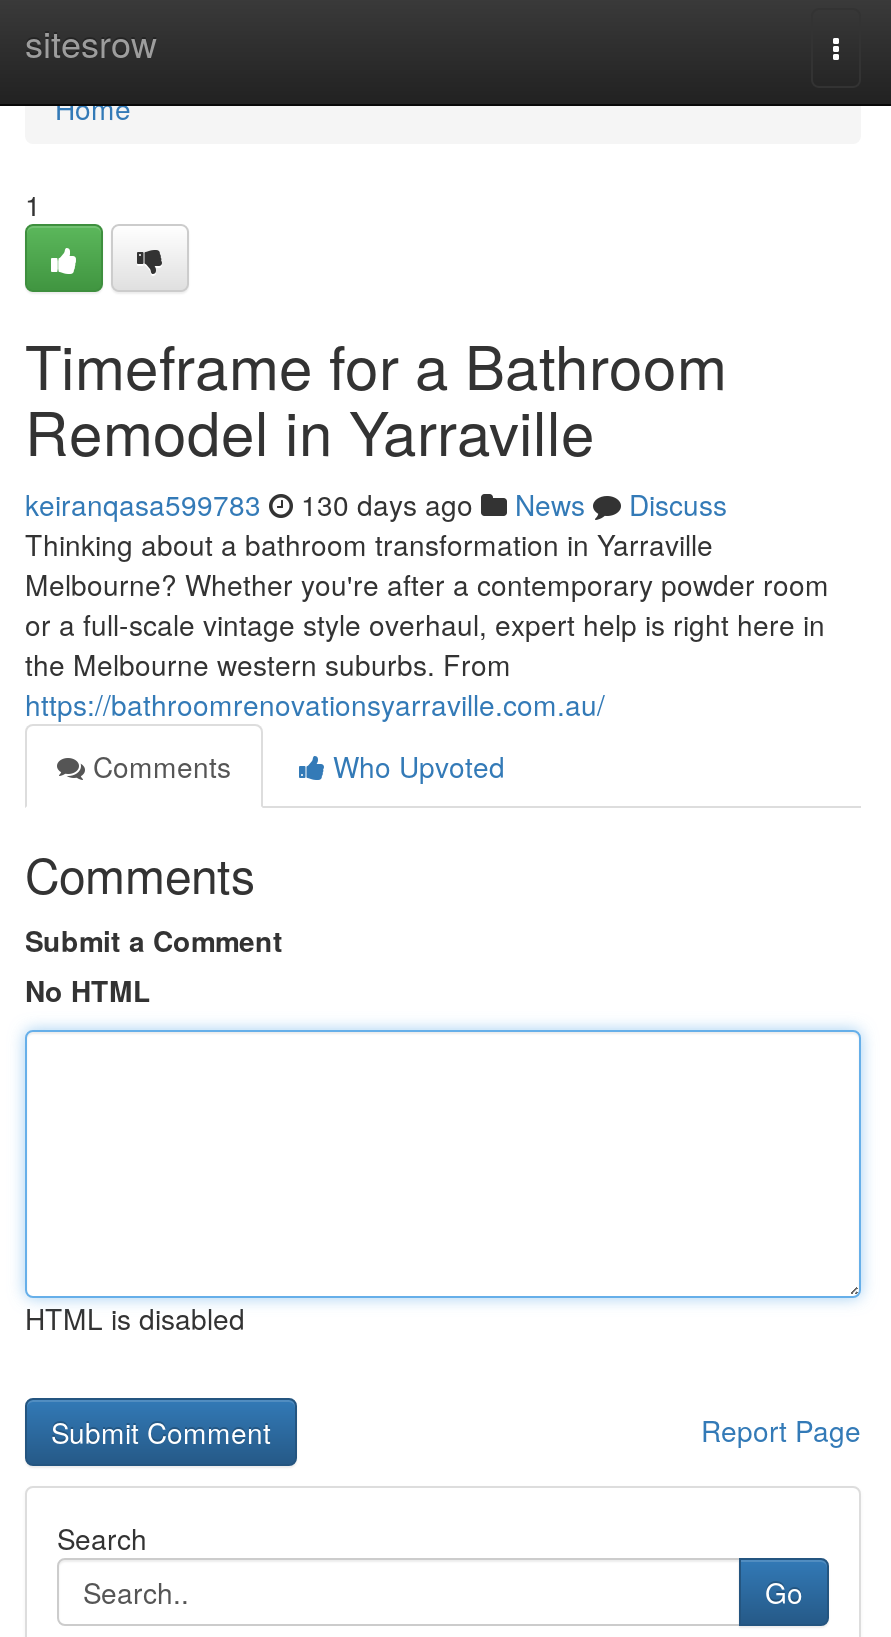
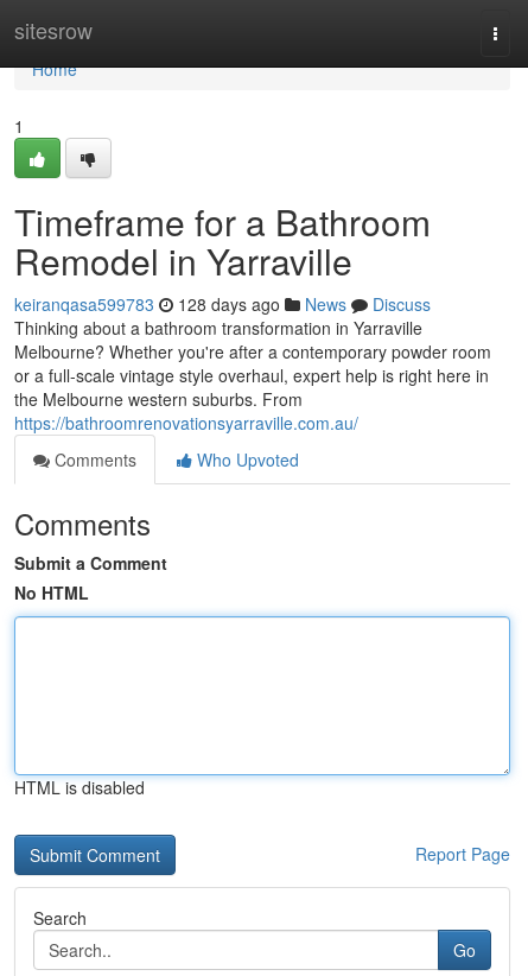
[25,484,727,524] keiranqasa599783 130 days ago News Discuss -> [14,292,431,316] keiranqasa599783 128 days ago News Discuss

